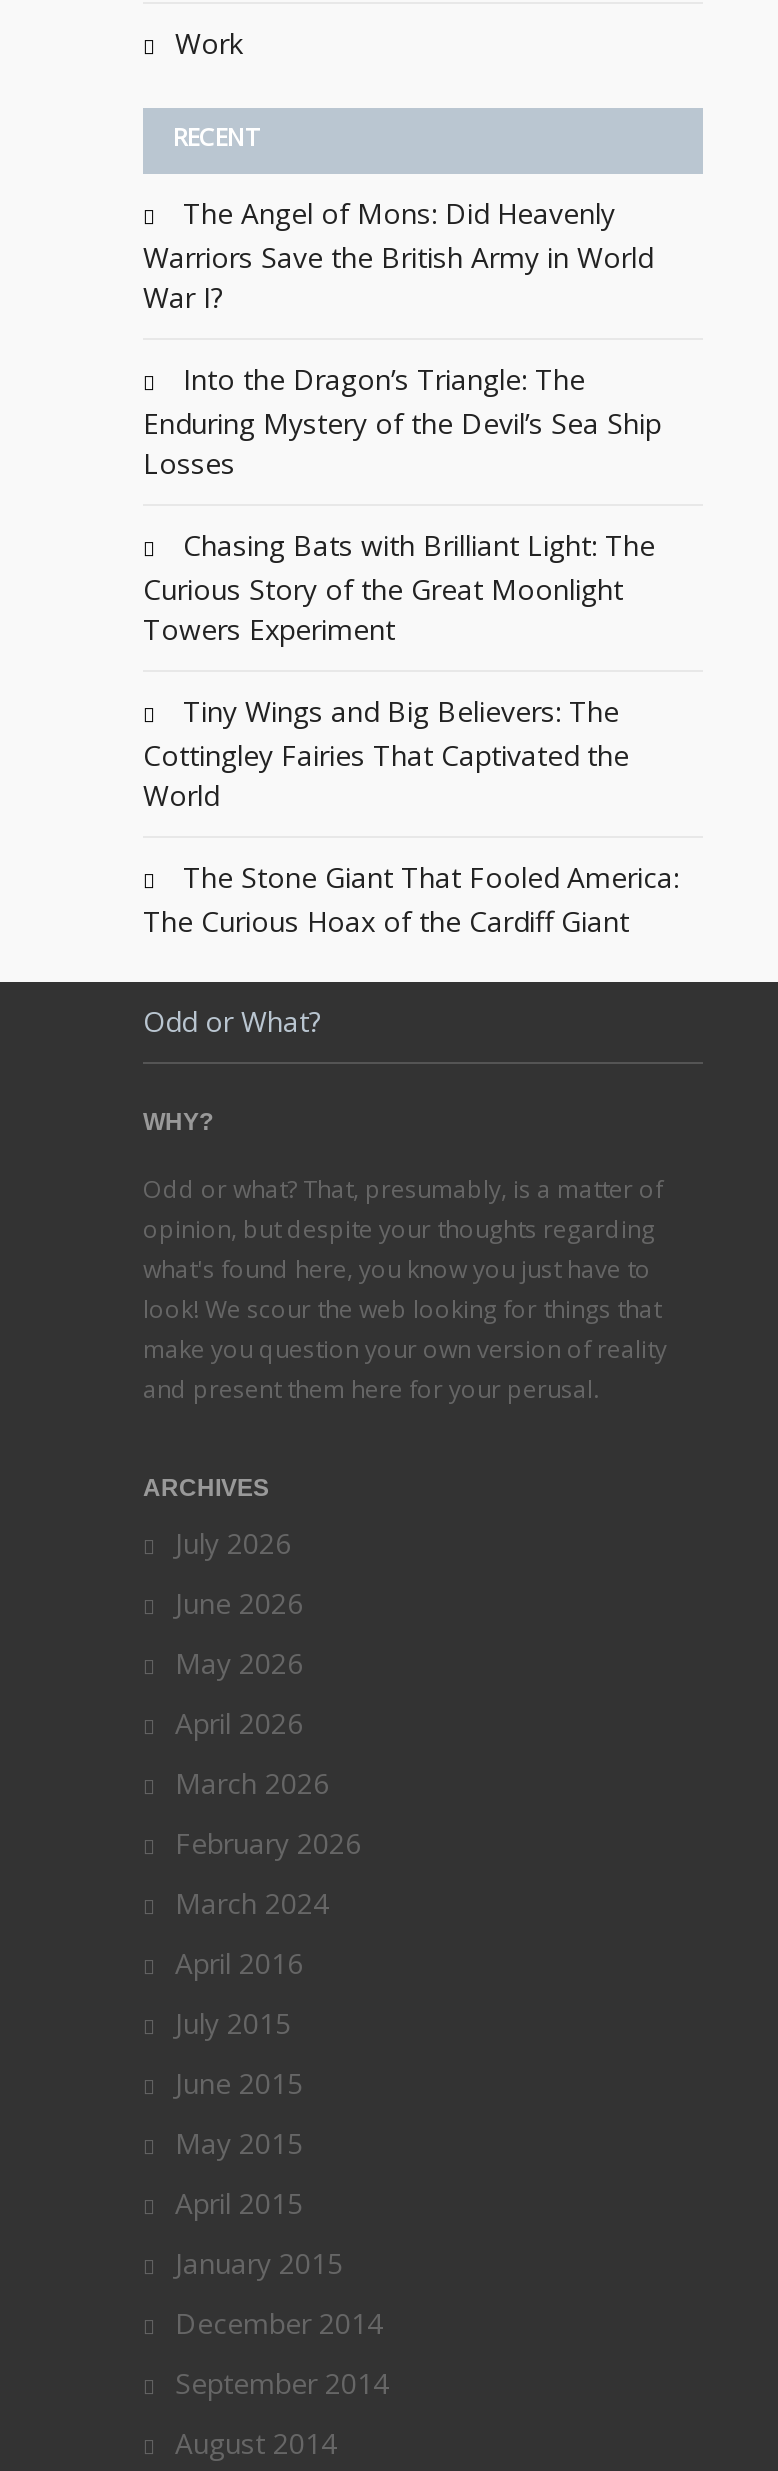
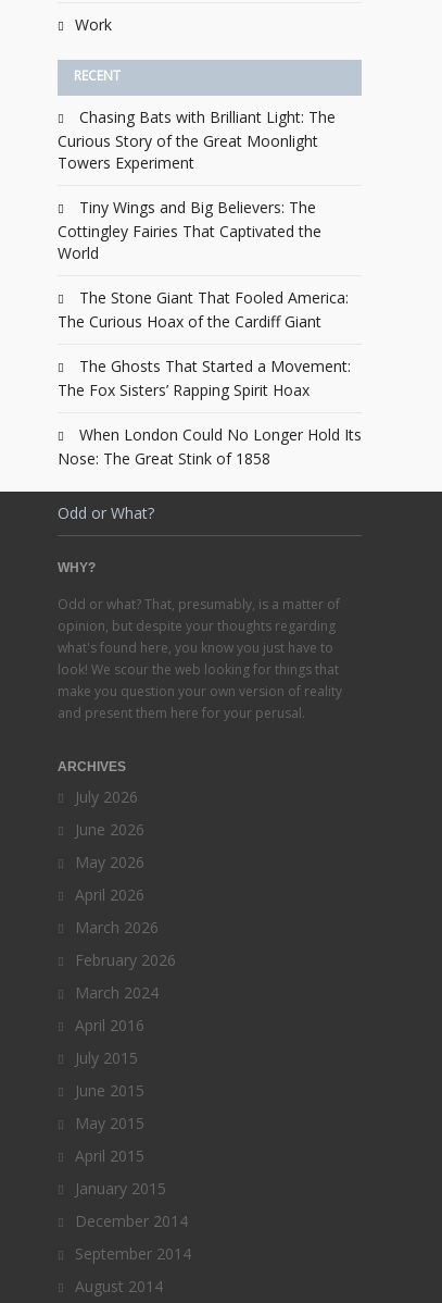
[143,194,661,482] The Angel of Mons: Did Heavenly | Warriors Save the British Army in World | War I? | Into the Dragon’s Triangle: The | Enduring Mystery of the Devil’s Sea Ship | Losses -> none
moved [143,526,679,940] -> [58,107,349,332]: Chasing Bats with Brilliant Light: The | Curious Story of the Great Moonlight | Towers Experiment | Tiny Wings and Big Believers: The | Cottingley Fairies That Captivated the | World | The Stone Giant That Fooled America: | The Curious Hoax of the Cardiff Giant
none -> [58,356,362,469] The Ghosts That Started a Movement: | The Fox Sisters’ Rapping Spirit Hoax | When London Could No Longer Hold Its | Nose: The Great Stink of 1858

